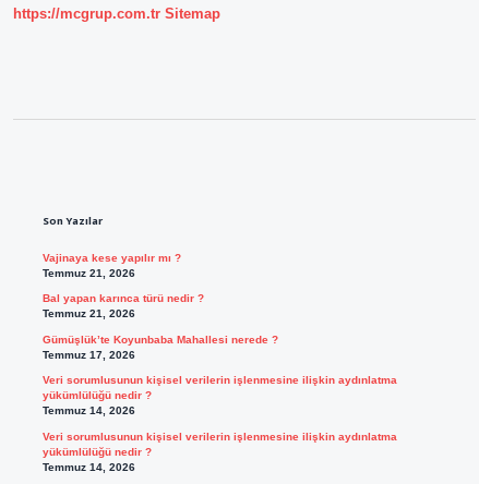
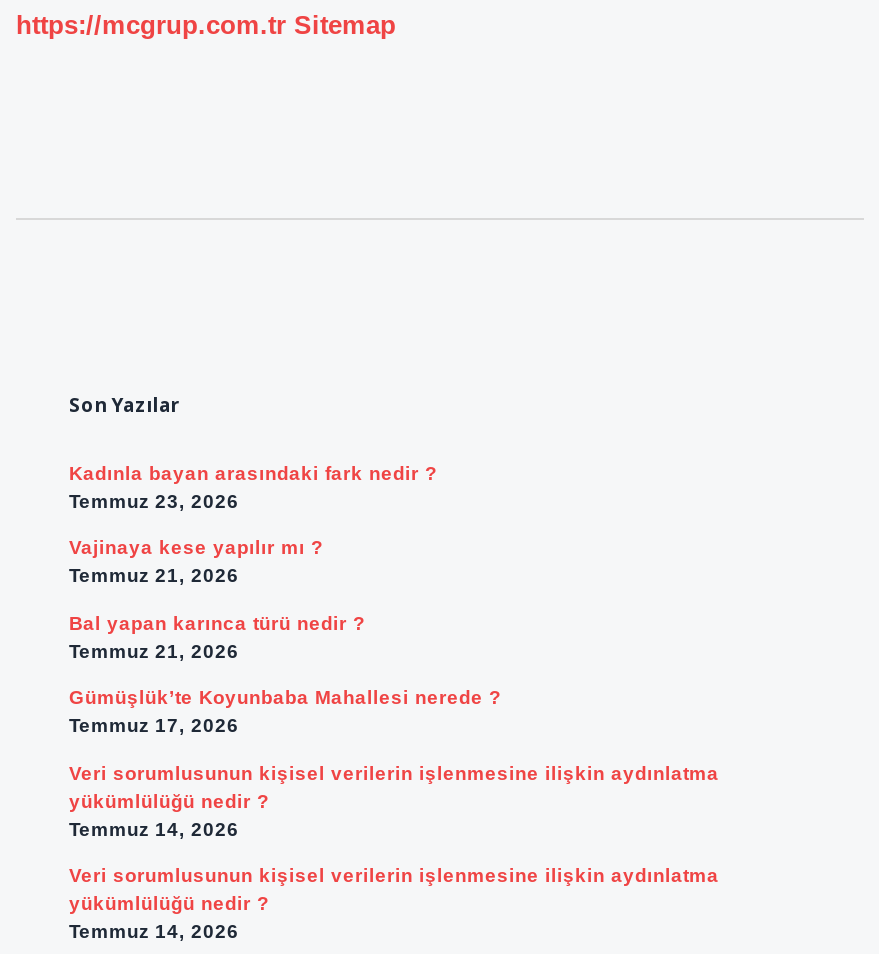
none -> [69,461,437,511] Kadınla bayan arasındaki fark nedir ? | Temmuz 23, 2026

